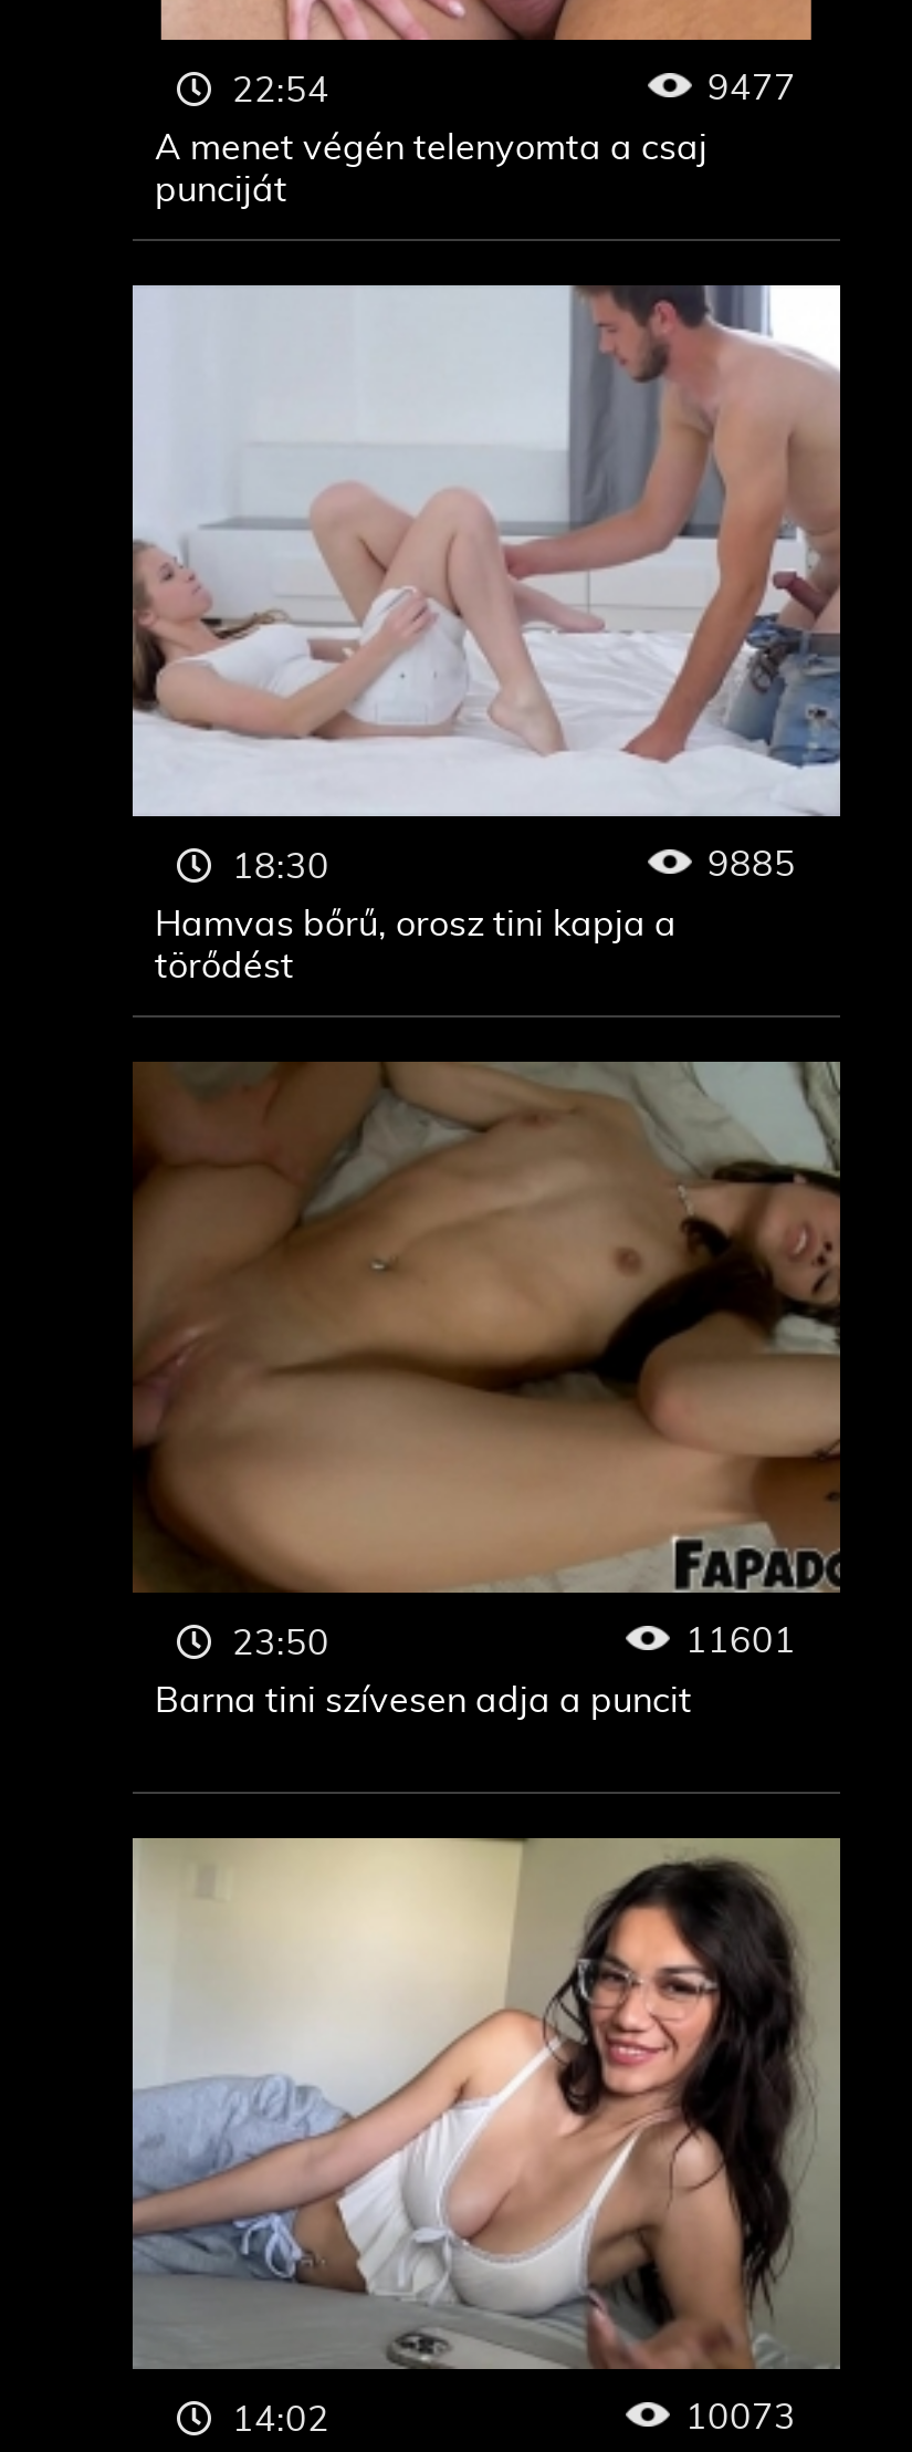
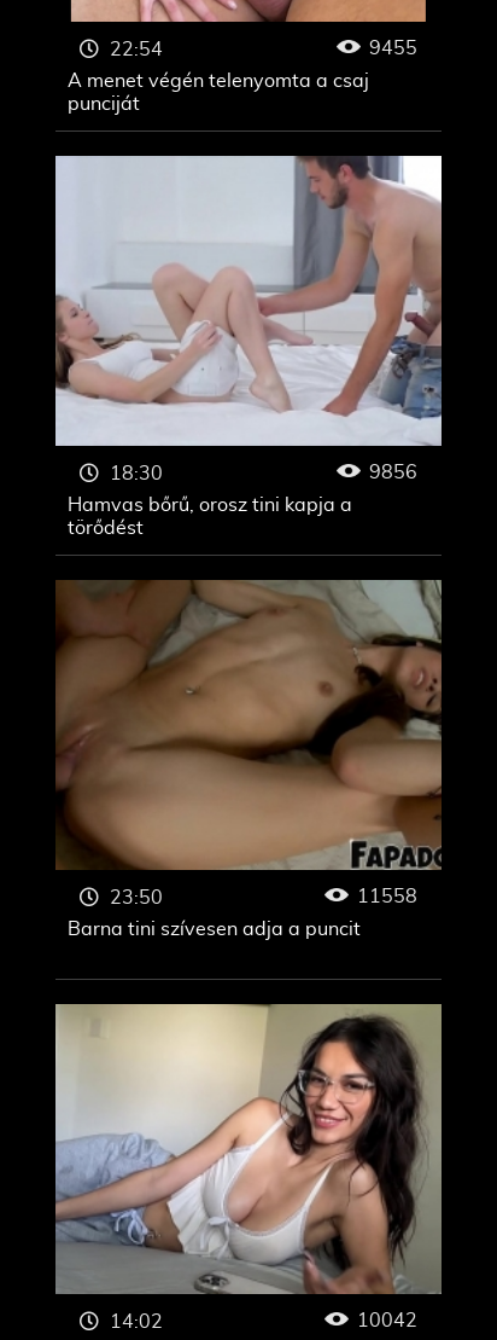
[699,70,796,105] 9477 -> [364,38,417,57] 9455
[699,846,796,881] 9885 -> [364,462,417,482] 9856
[677,1623,796,1658] 11601 -> [352,886,417,906] 11558
[677,2399,796,2434] 10073 -> [352,1310,417,1330] 10042

